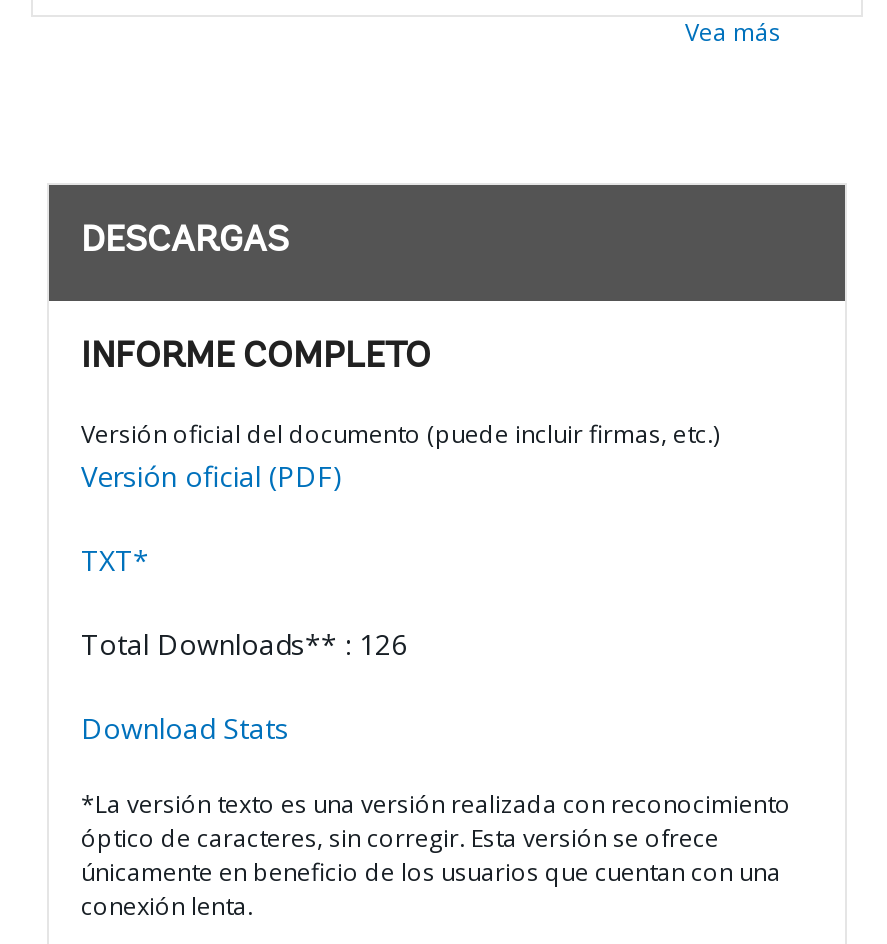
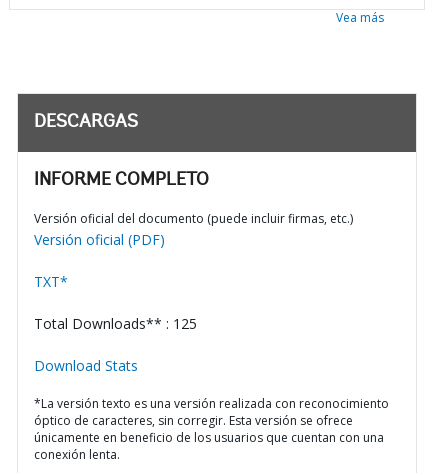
[81,625,407,663] Total Downloads** : 126 -> [34,314,197,333] Total Downloads** : 125

